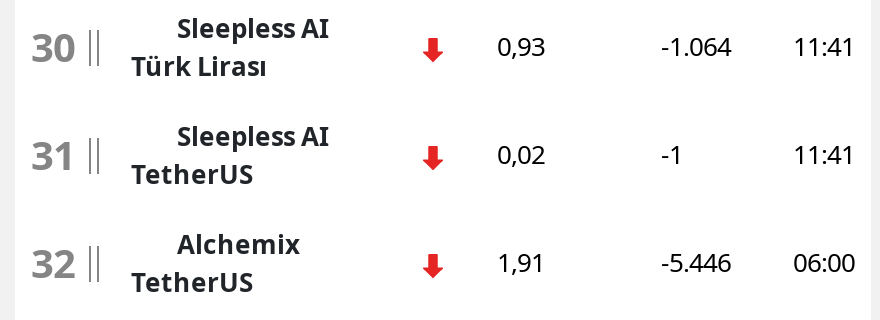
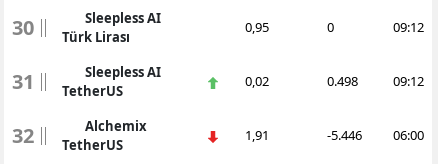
[497,28,545,64] 0,93 -> [245,18,269,36] 0,95
[661,28,731,64] -1.064 -> [327,18,334,36] 0
[793,28,855,64] 11:41 -> [393,18,424,36] 09:12
[661,136,683,172] -1 -> [327,72,358,90] 0.498
[793,136,855,172] 11:41 -> [393,72,424,90] 09:12

